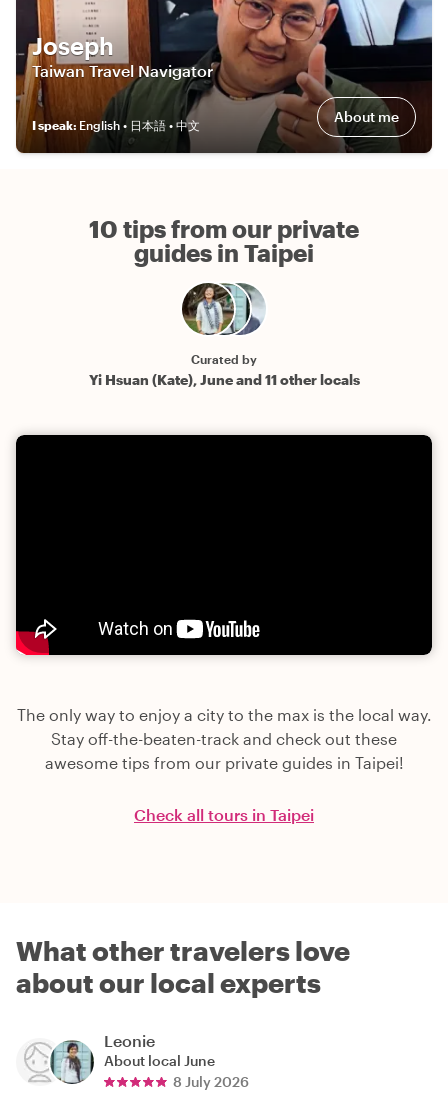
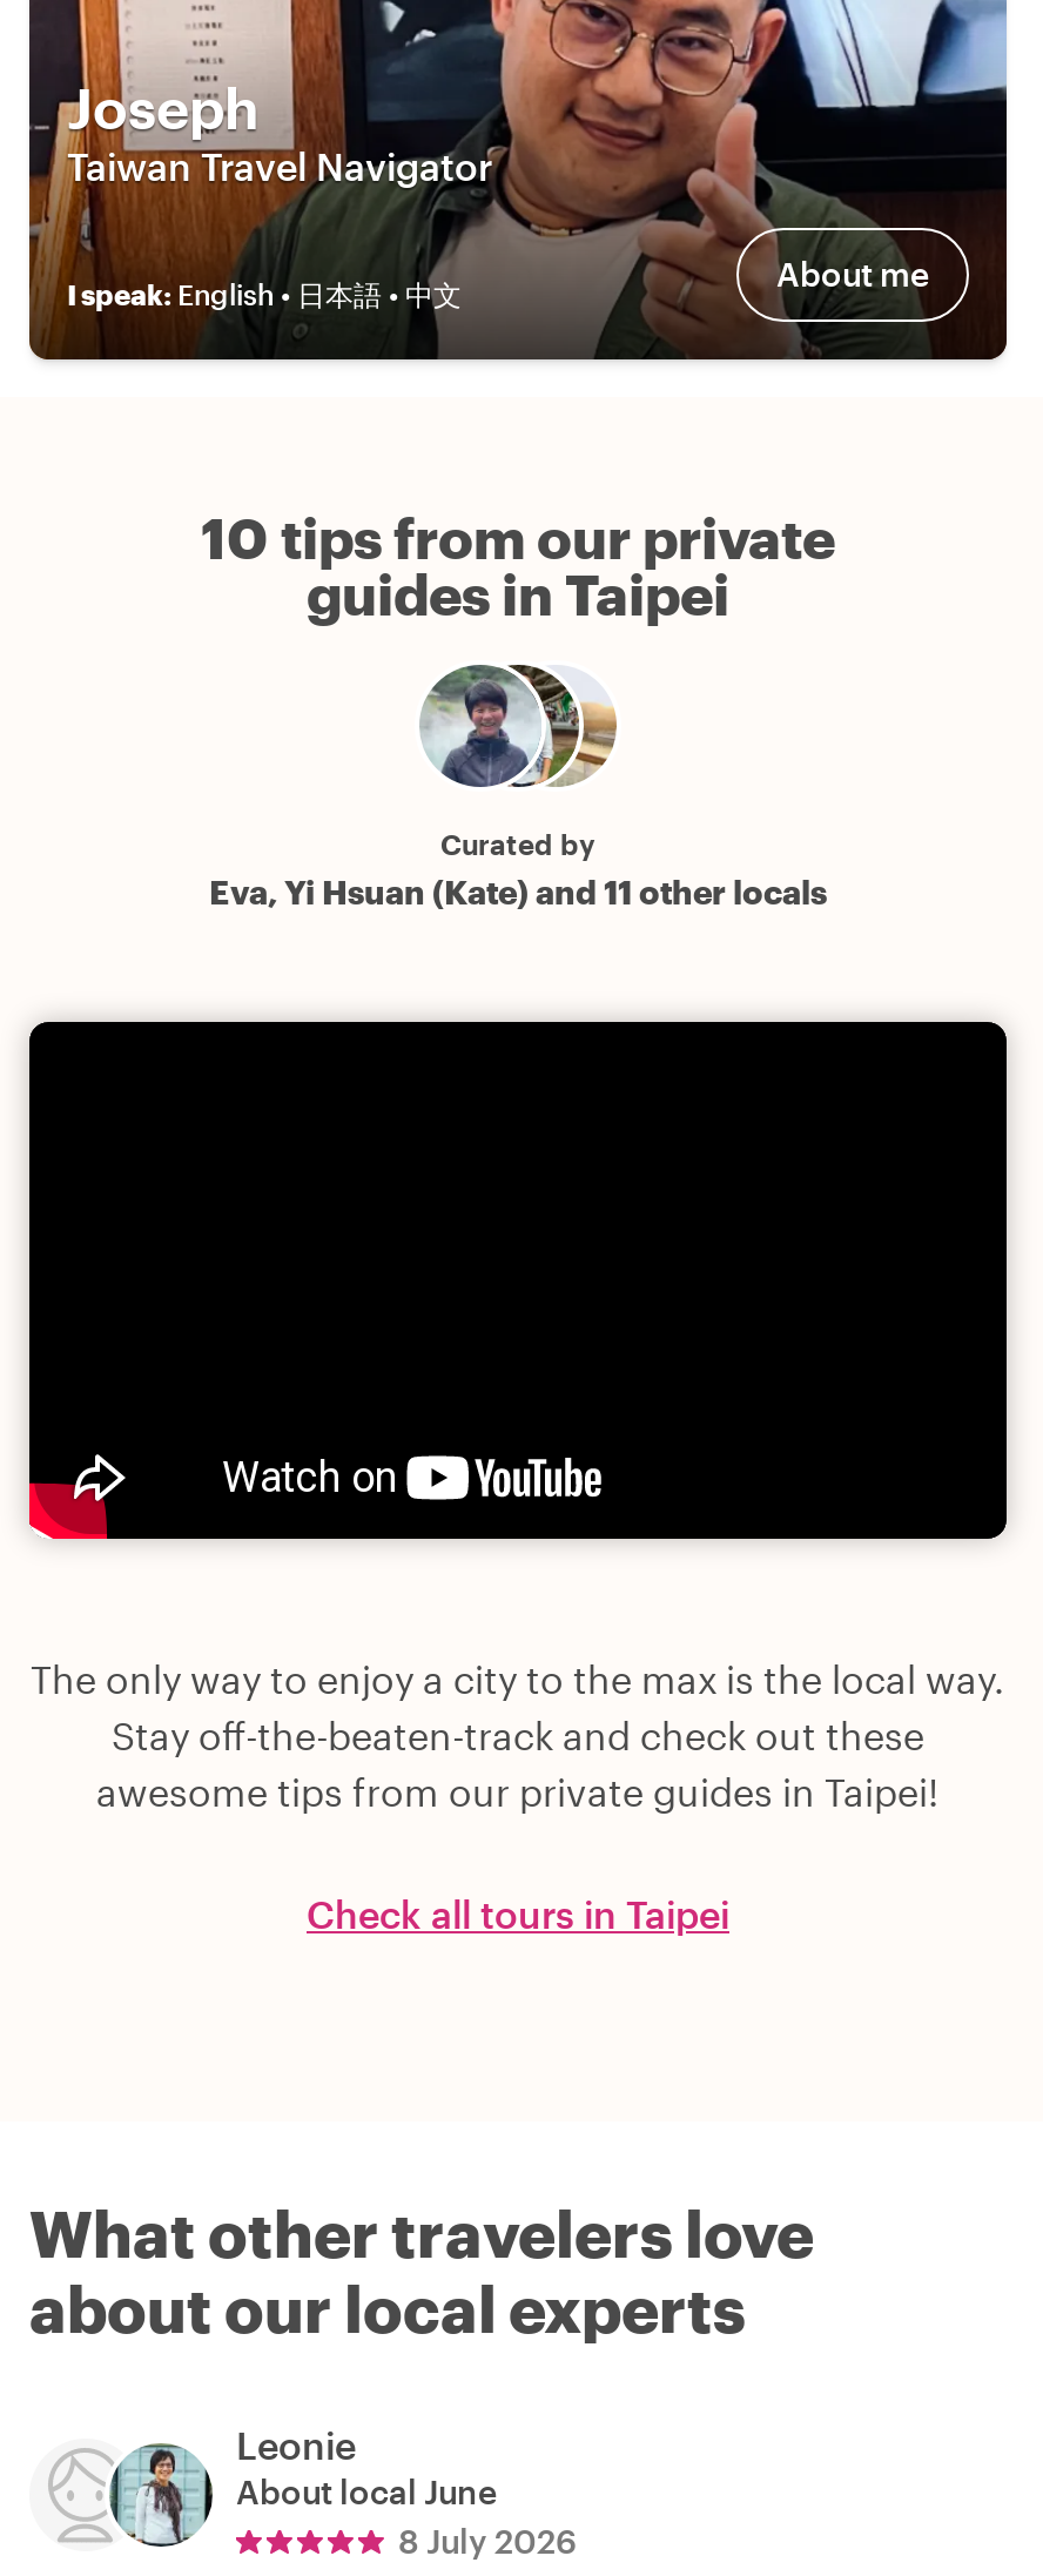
[88,282,359,388] [image] | Yi Hsuan (Kate), June and 11 other locals -> [209,665,827,913] [image] | Eva, Yi Hsuan (Kate) and 11 other locals

